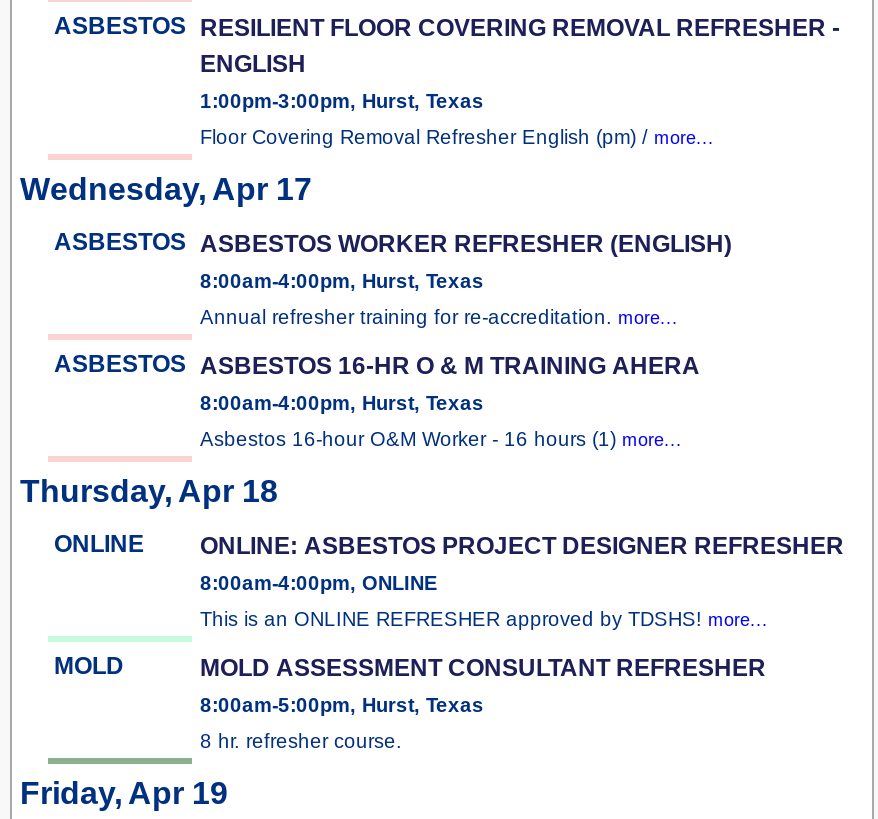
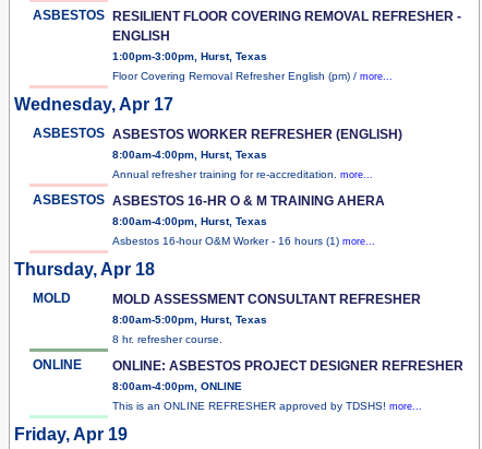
moved [54,530,844,630] -> [33,357,463,412]: ONLINE | ONLINE: ASBESTOS PROJECT DESIGNER REFRESHER | 8:00am-4:00pm, ONLINE | This is an ONLINE REFRESHER approved by TDSHS! more...
moved [54,652,766,752] -> [33,290,421,345]: MOLD | MOLD ASSESSMENT CONSULTANT REFRESHER | 8:00am-5:00pm, Hurst, Texas | 8 hr. refresher course.

